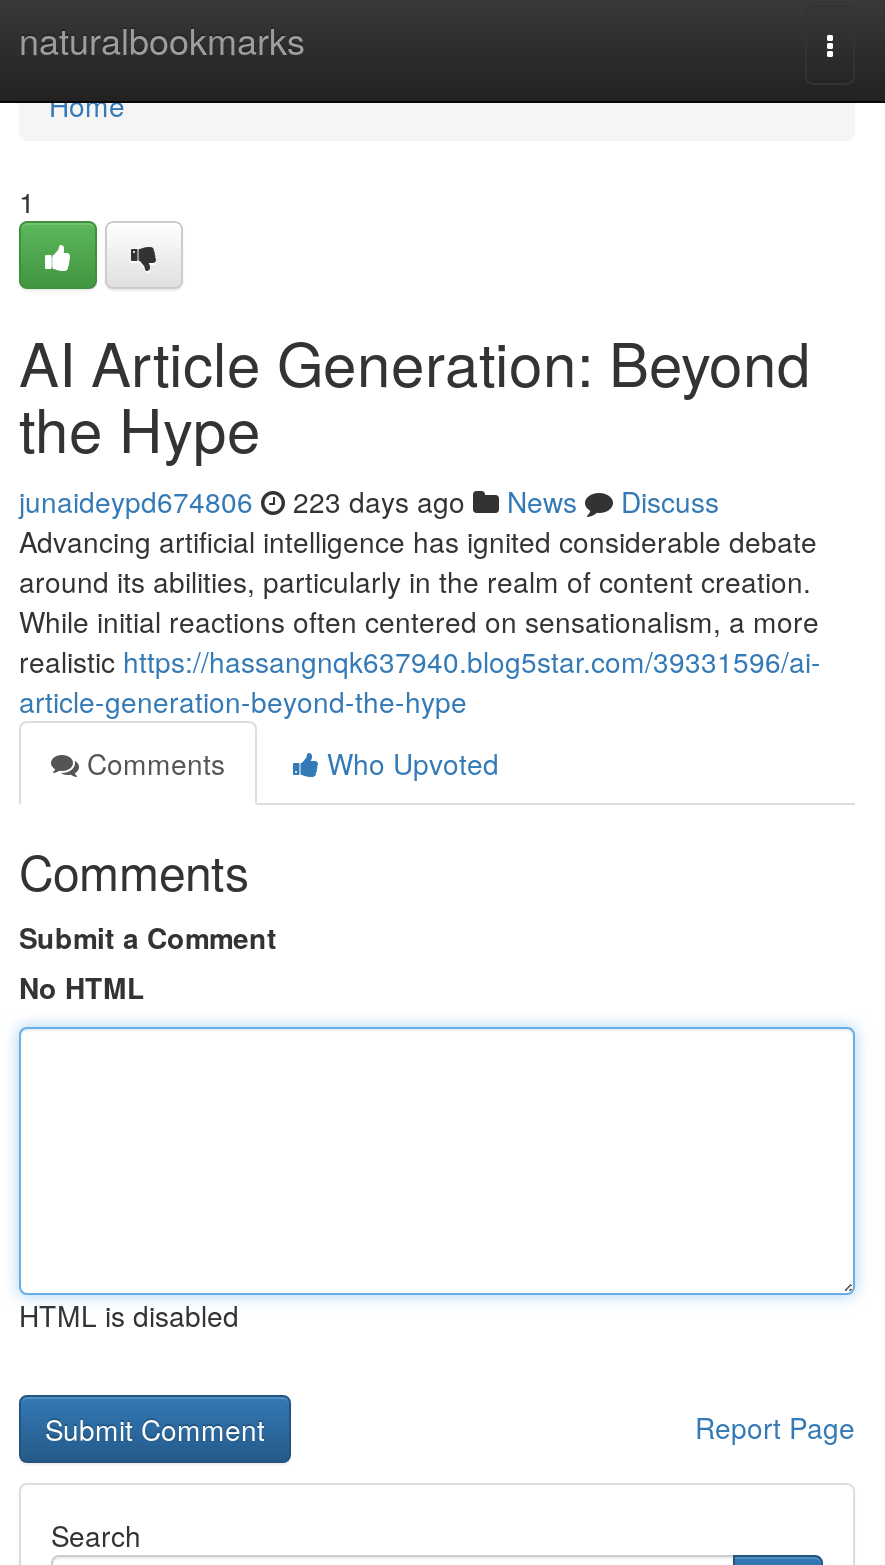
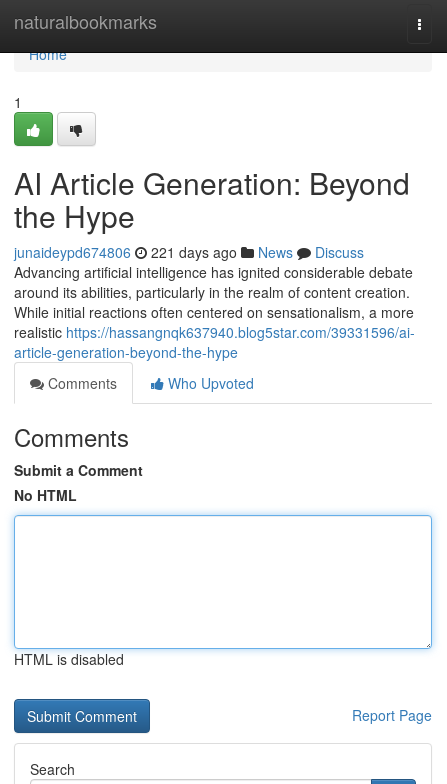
[19,481,719,521] junaideypd674806 223 days ago News Discuss -> [14,242,364,262] junaideypd674806 221 days ago News Discuss

